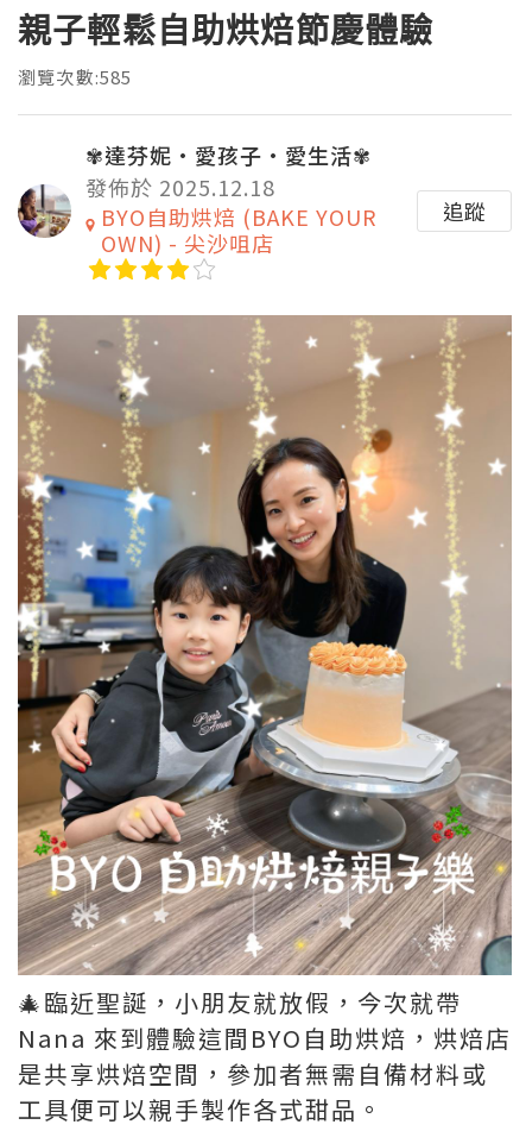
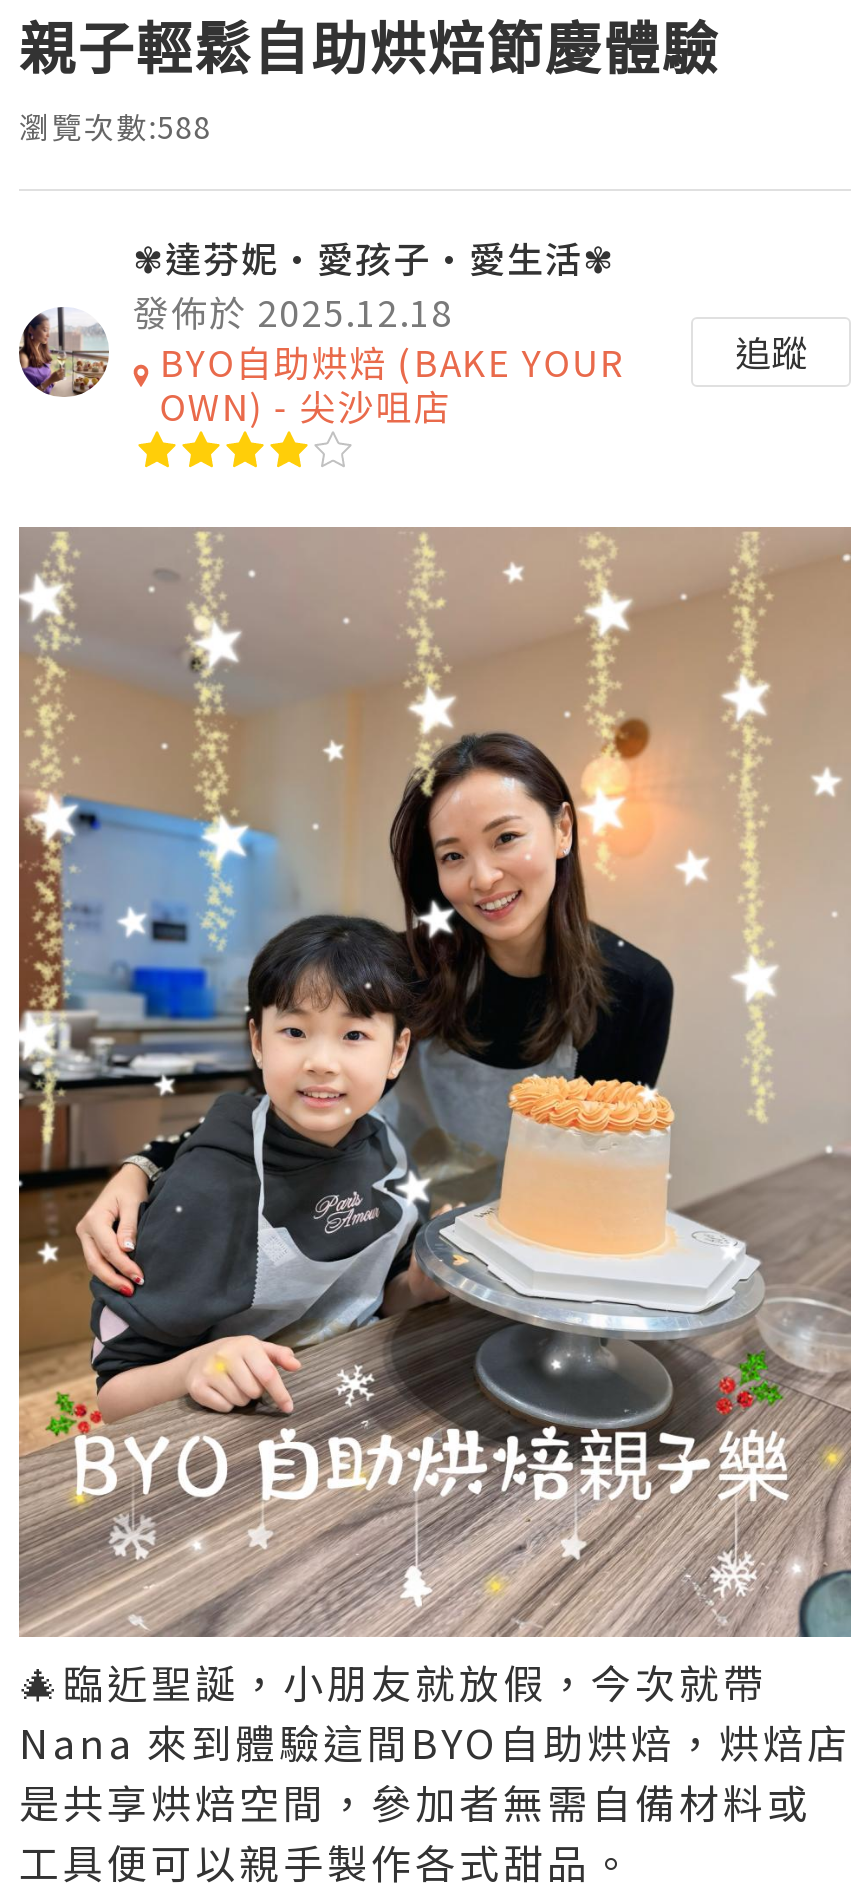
[18,64,133,89] 瀏覽次數:585 -> [19,105,212,147] 瀏覽次數:588

